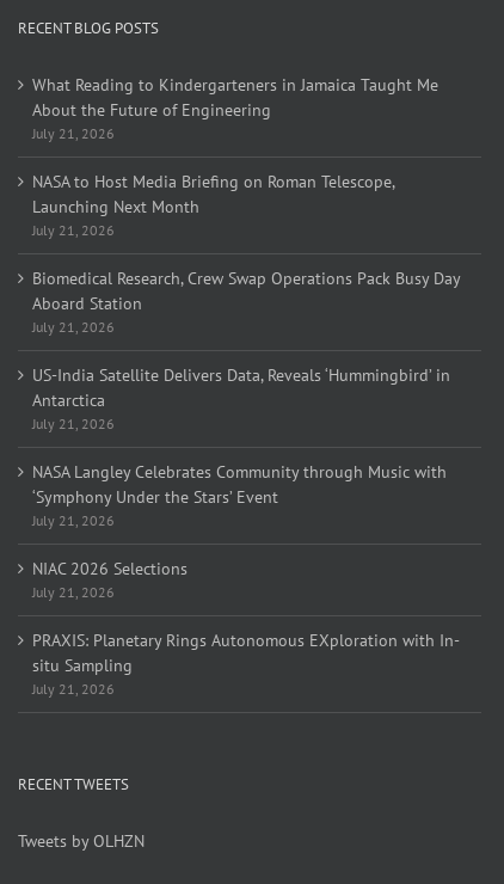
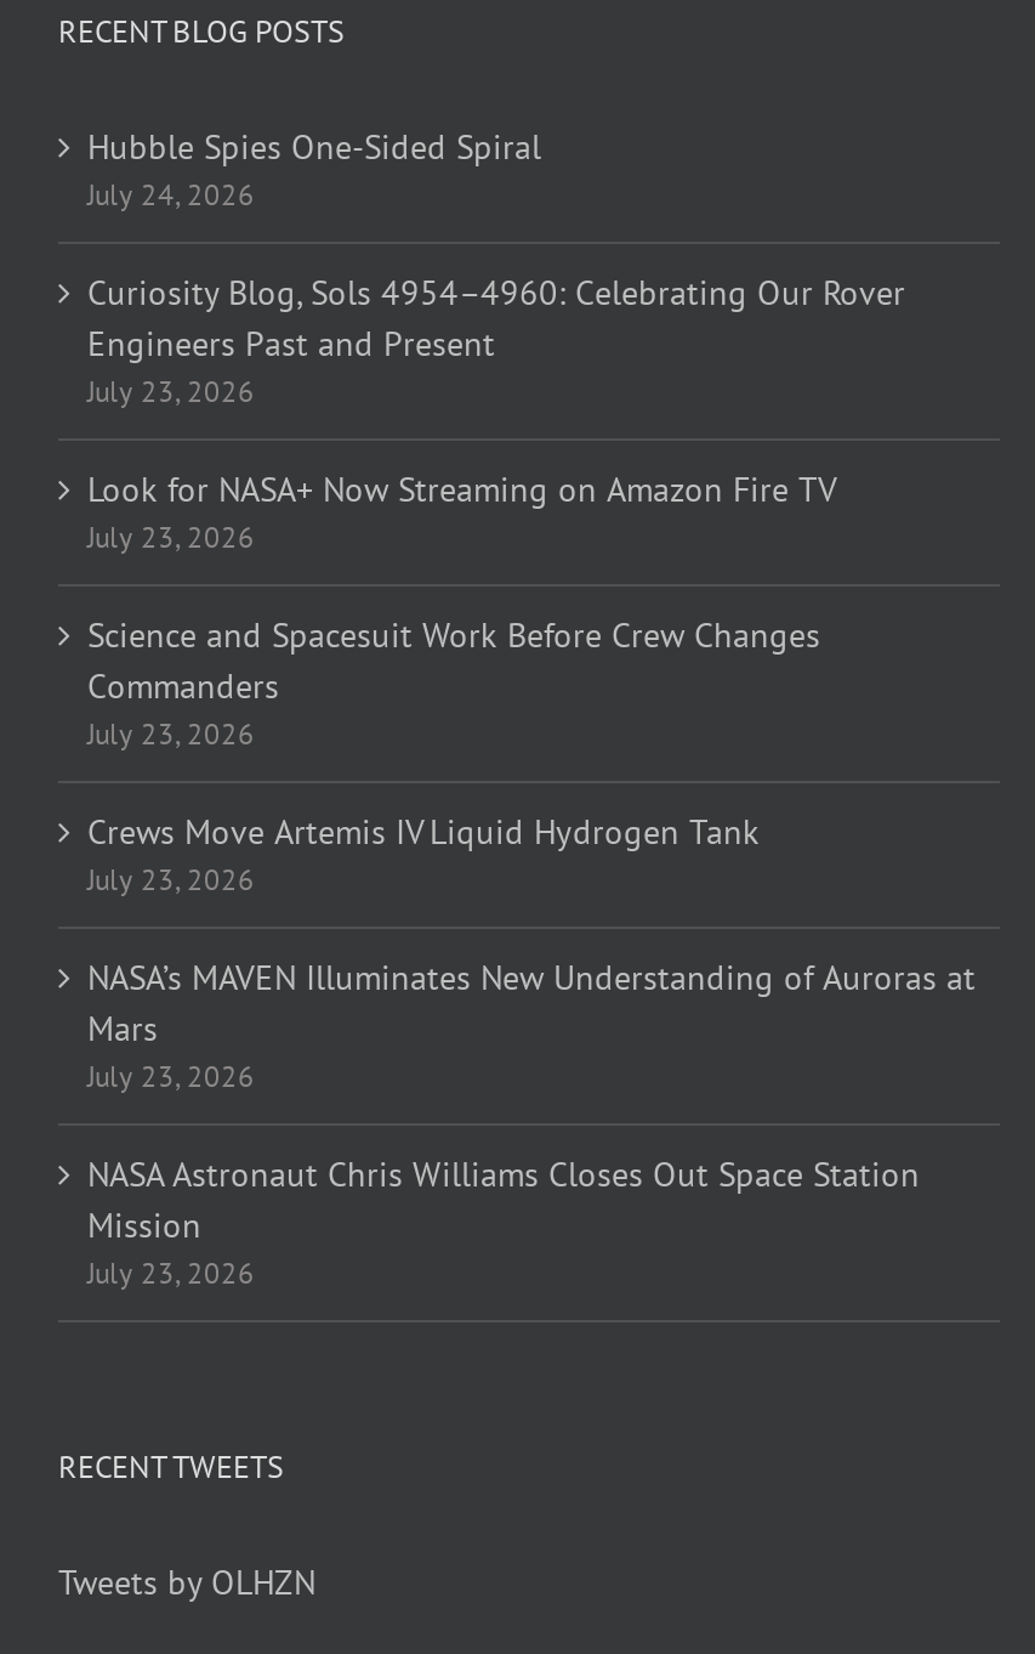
[32,75,438,143] What Reading to Kindergarteners in Jamaica Taught Me | About the Future of Engineering | July 21, 2026 -> [87,125,541,212] Hubble Spies One-Sided Spiral | July 24, 2026
[32,171,394,239] NASA to Host Media Briefing on Roman Telescope, | Launching Next Month | July 21, 2026 -> [87,271,905,409] Curiosity Blog, Sols 4954–4960: Celebrating Our Rover | Engineers Past and Present | July 23, 2026
[32,268,460,336] Biomedical Research, Crew Swap Operations Pack Busy Day | Aboard Station | July 21, 2026 -> [87,467,837,555] Look for NASA+ Now Streaming on Amazon Fire TV | July 23, 2026
[32,365,450,433] US-India Satellite Delivers Data, Reveals ‘Hummingbird’ in | Antarctica | July 21, 2026 -> [87,613,820,751] Science and Spacesuit Work Before Crew Changes | Commanders | July 23, 2026
[32,462,447,530] NASA Langley Celebrates Community through Music with | ‘Symphony Under the Stars’ Event | July 21, 2026 -> [87,810,760,897] Crews Move Artemis IV Liquid Hydrogen Tank | July 23, 2026
[32,558,188,601] NIAC 2026 Selections | July 21, 2026 -> [87,955,976,1094] NASA’s MAVEN Illuminates New Understanding of Auroras at | Mars | July 23, 2026
[32,630,460,698] PRAXIS: Planetary Rings Autonomous EXploration with In- | situ Sampling | July 21, 2026 -> [87,1152,920,1291] NASA Astronaut Chris Williams Closes Out Space Station | Mission | July 23, 2026

